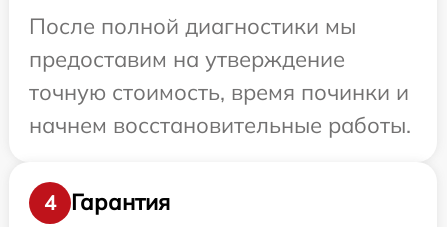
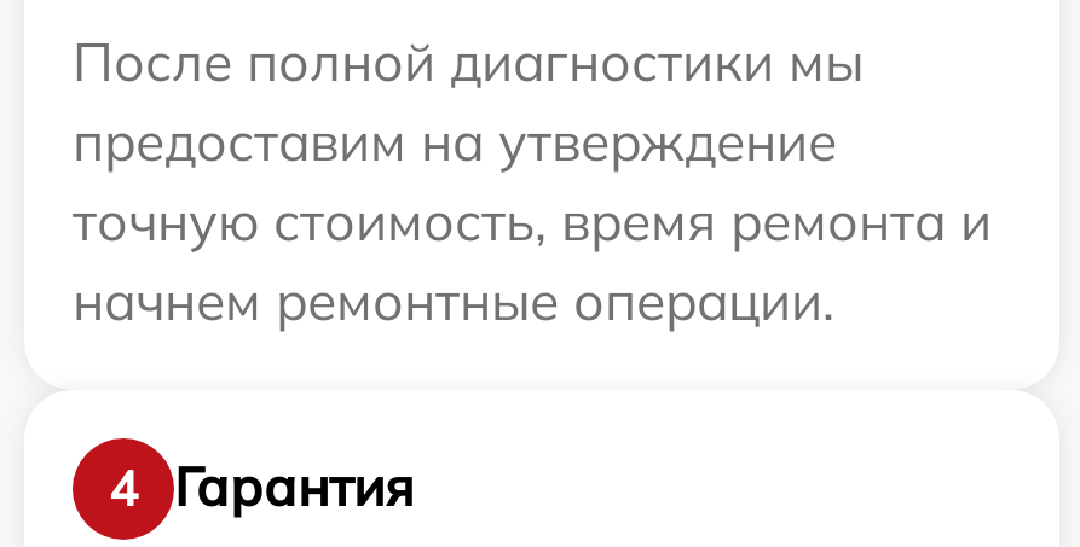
[29,78,409,106] точную стоимость, время починки и -> [73,186,992,254] точную стоимость, время ремонта и
[29,111,411,139] начнем восстановительные работы. -> [73,266,834,334] начнем ремонтные операции.

